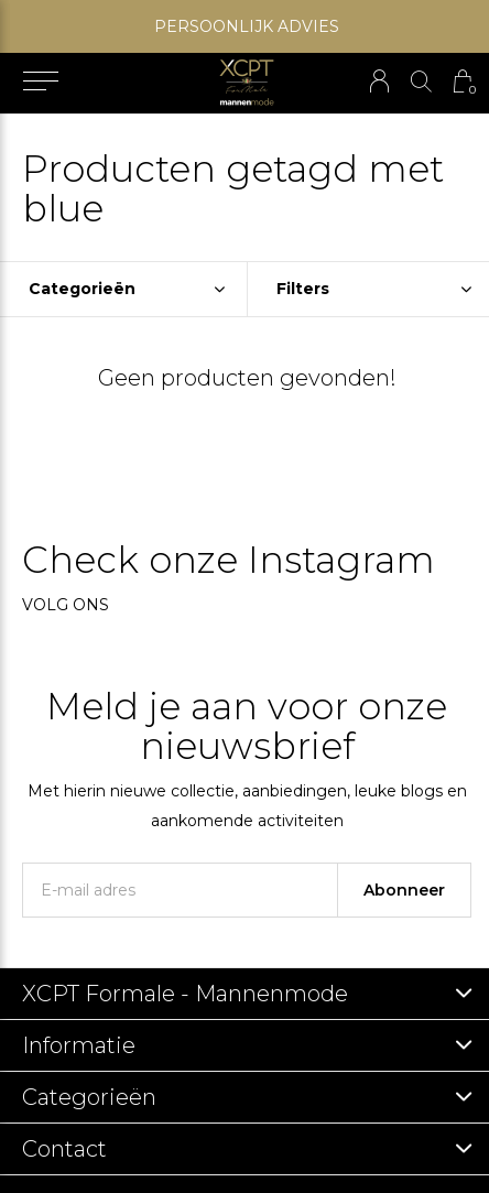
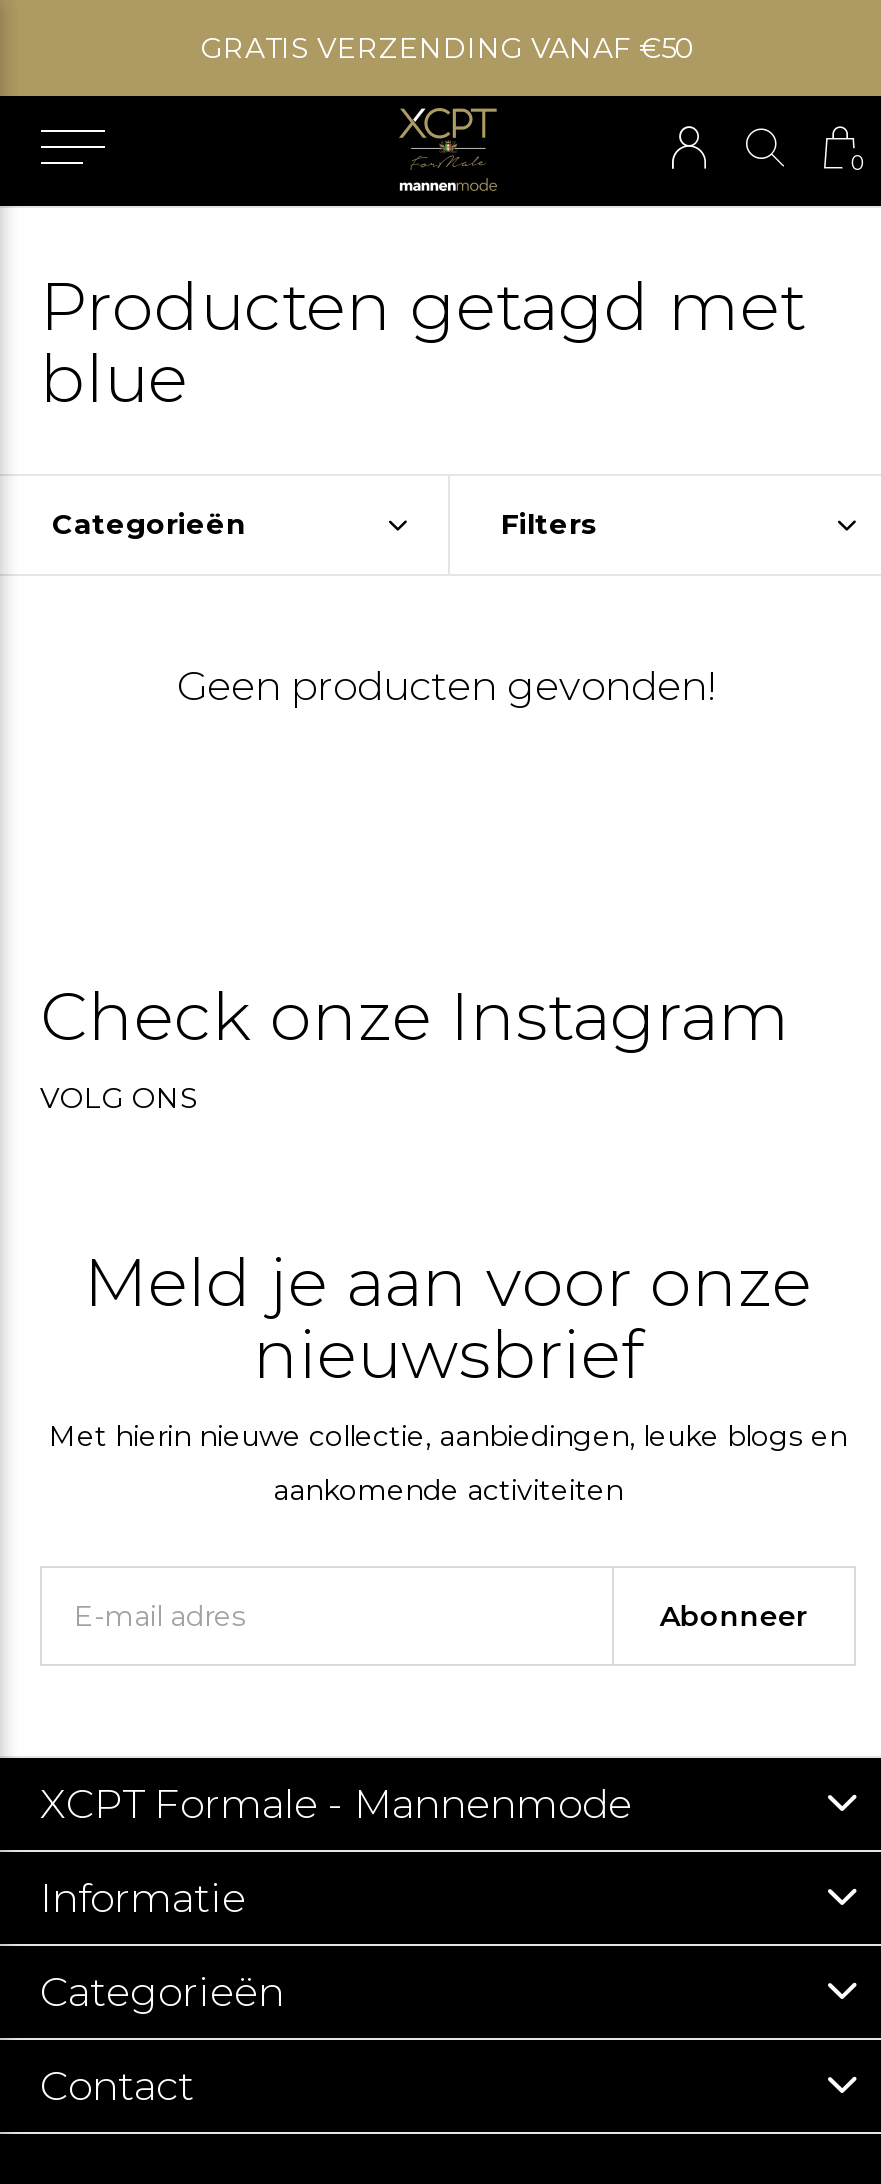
[154,17,339,36] PERSOONLIJK ADVIES -> [201,30,695,66] GRATIS VERZENDING VANAF €50

